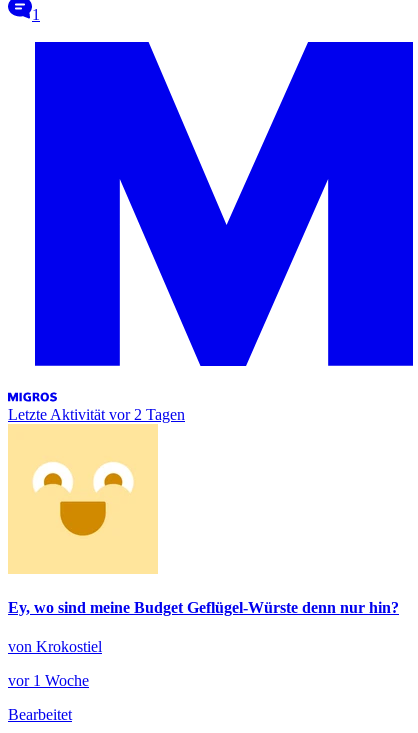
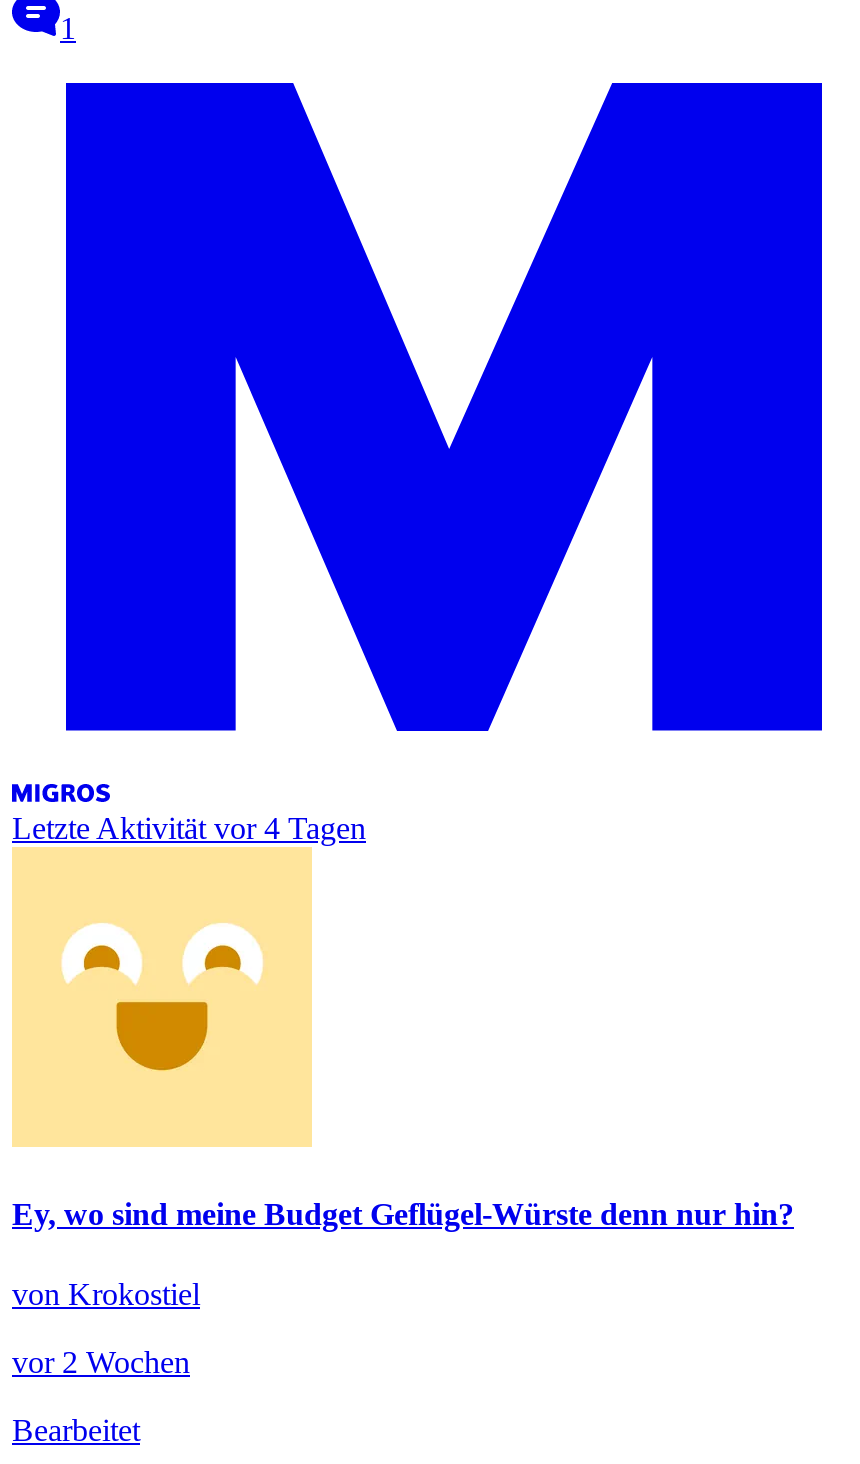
[8,406,185,423] Letzte Aktivität vor 2 Tagen -> [12,811,366,845] Letzte Aktivität vor 4 Tagen
[8,672,89,689] vor 1 Woche -> [12,1344,190,1378] vor 2 Wochen

